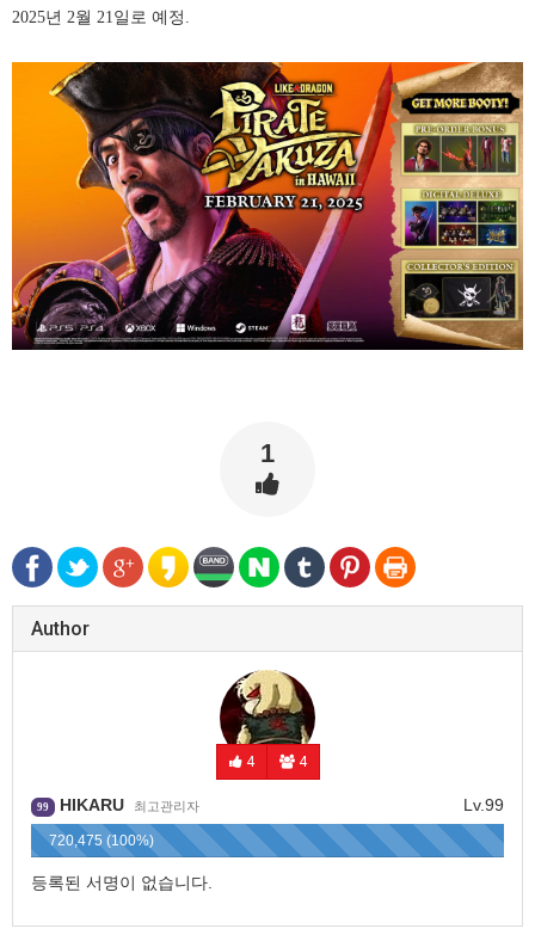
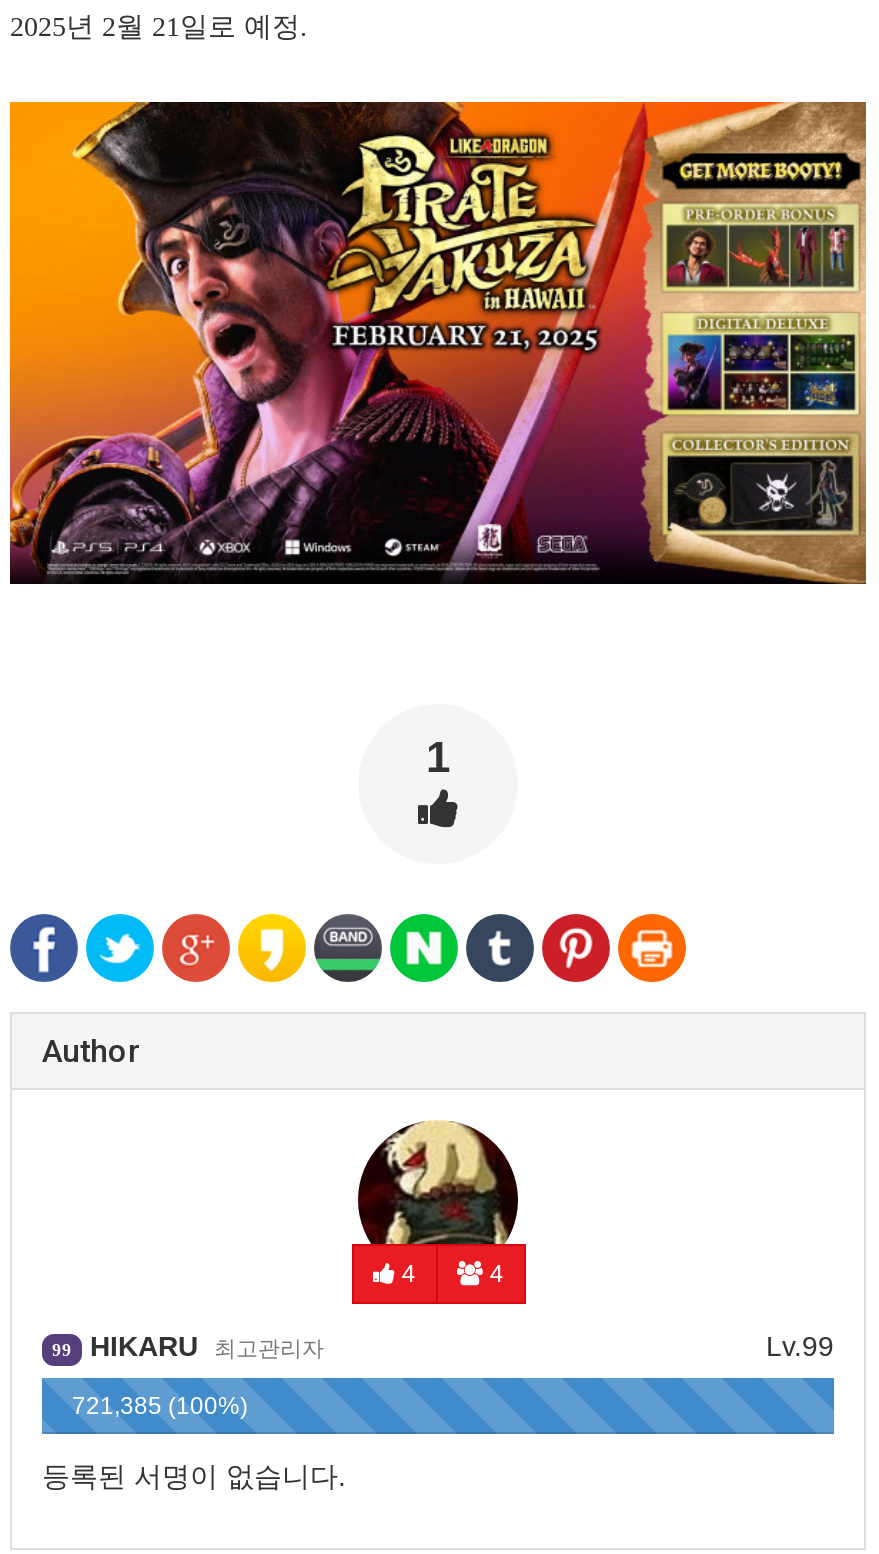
[49,832,154,849] 720,475 (100%) -> [72,1391,248,1419] 721,385 (100%)

